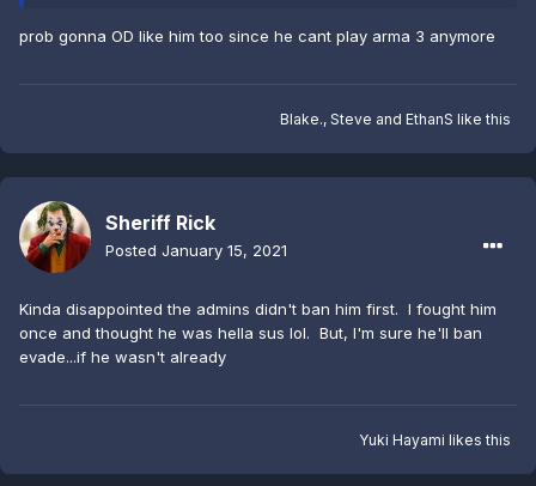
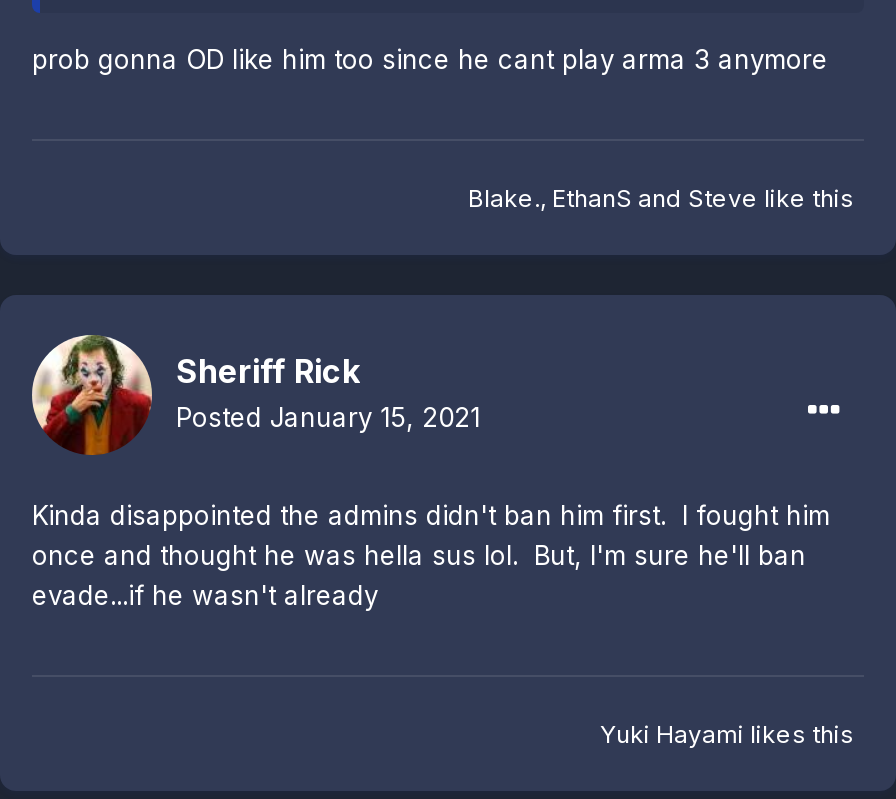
[280,110,511,128] Blake., Steve and EthanS like this -> [468,183,854,213] Blake., EthanS and Steve like this

